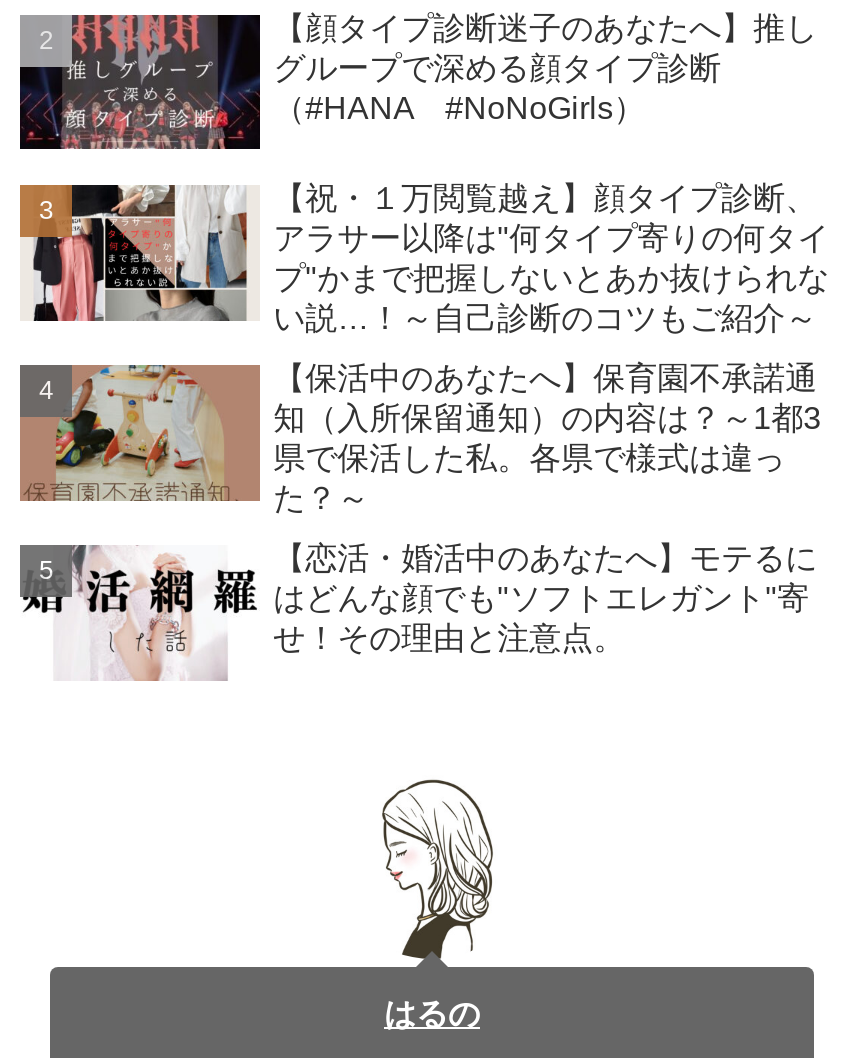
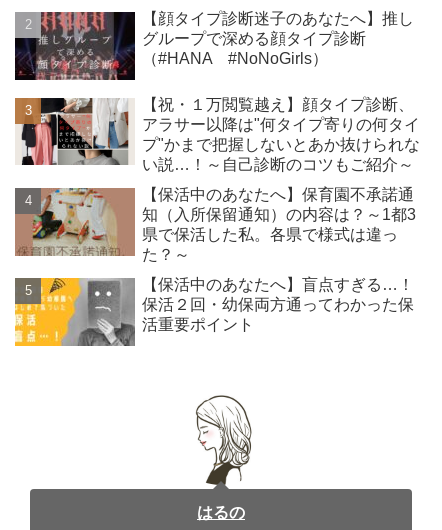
[20,541,817,681] [image] | 【恋活・婚活中のあなたへ】モテるに | はどんな顔でも"ソフトエレガント"寄 | せ！その理由と注意点。 -> [14,276,414,347] [image] | 【保活中のあなたへ】盲点すぎる…！ | 保活２回・幼保両方通ってわかった保 | 活重要ポイント

